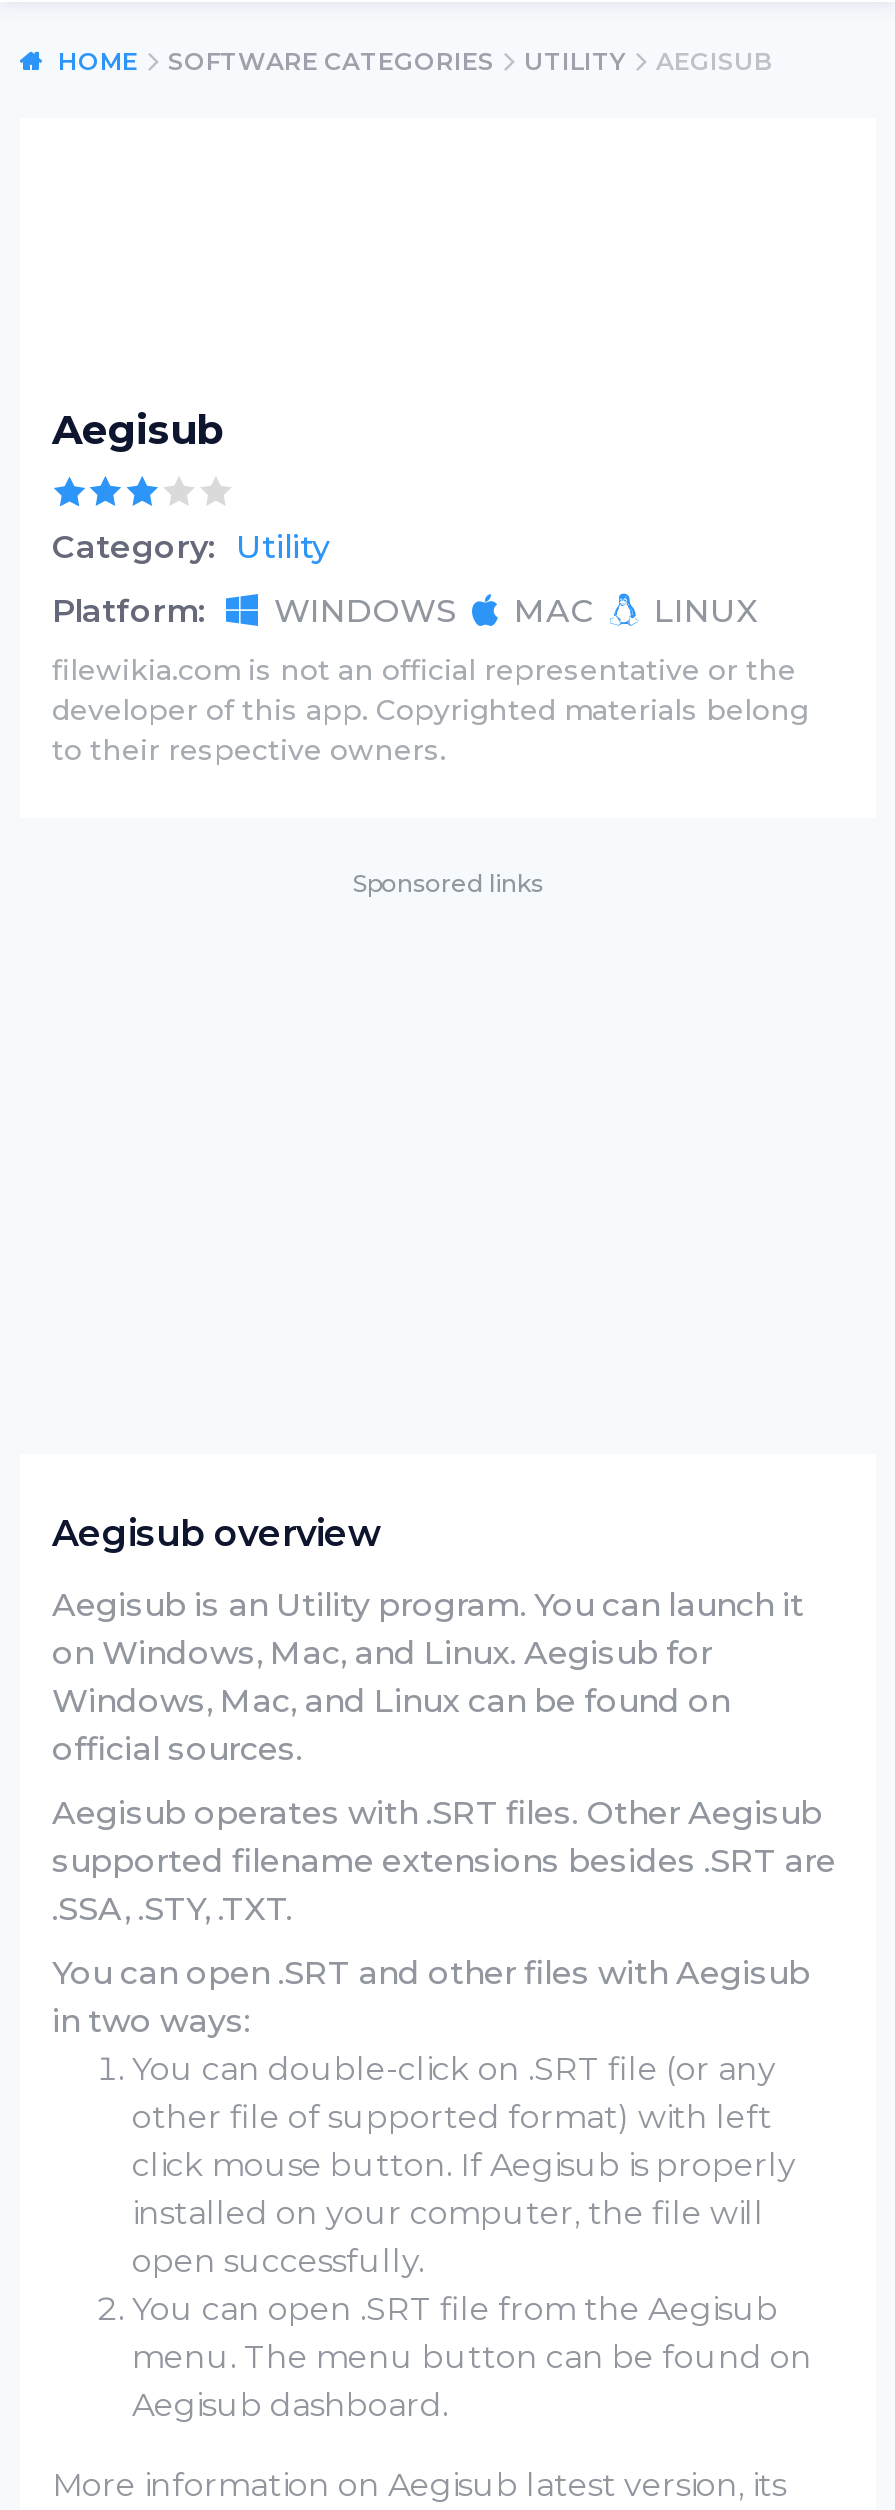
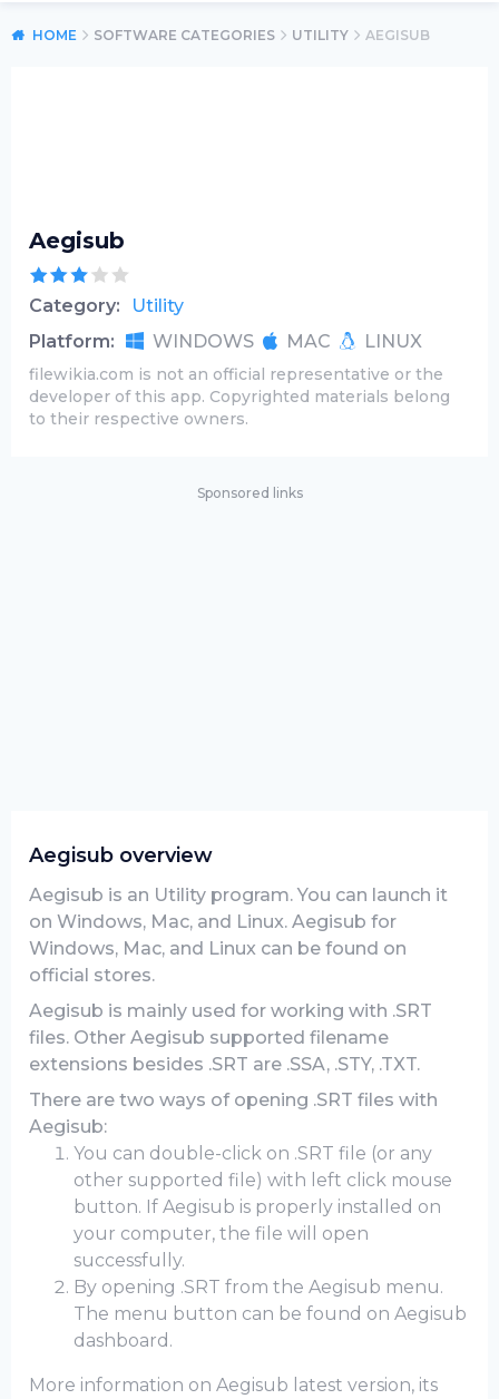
[52,1730,302,1768] official sources. -> [29,965,155,986] official stores.
[52,1794,836,1928] Aegisub operates with .SRT files. Other Aegisub | supported filename extensions besides .SRT are | .SSA, .STY, .TXT. -> [29,1000,432,1075] Aegisub is mainly used for working with .SRT | files. Other Aegisub supported filename | extensions besides .SRT are .SSA, .STY, .TXT.
[52,1954,810,2040] You can open .SRT and other files with Aegisub | in two ways: -> [29,1089,438,1137] There are two ways of opening .SRT files with | Aegisub:
[132,2098,812,2424] other file of supported format) with left | click mouse button. If Aegisub is properly | installed on your computer, the file will | open successfully. | You can open .SRT file from the Aegisub | menu. The menu button can be found on | Aegisub dashboard. -> [74,1170,467,1351] other supported file) with left click mouse | button. If Aegisub is properly installed on | your computer, the file will open | successfully. | By opening .SRT from the Aegisub menu. | The menu button can be found on Aegisub | dashboard.

